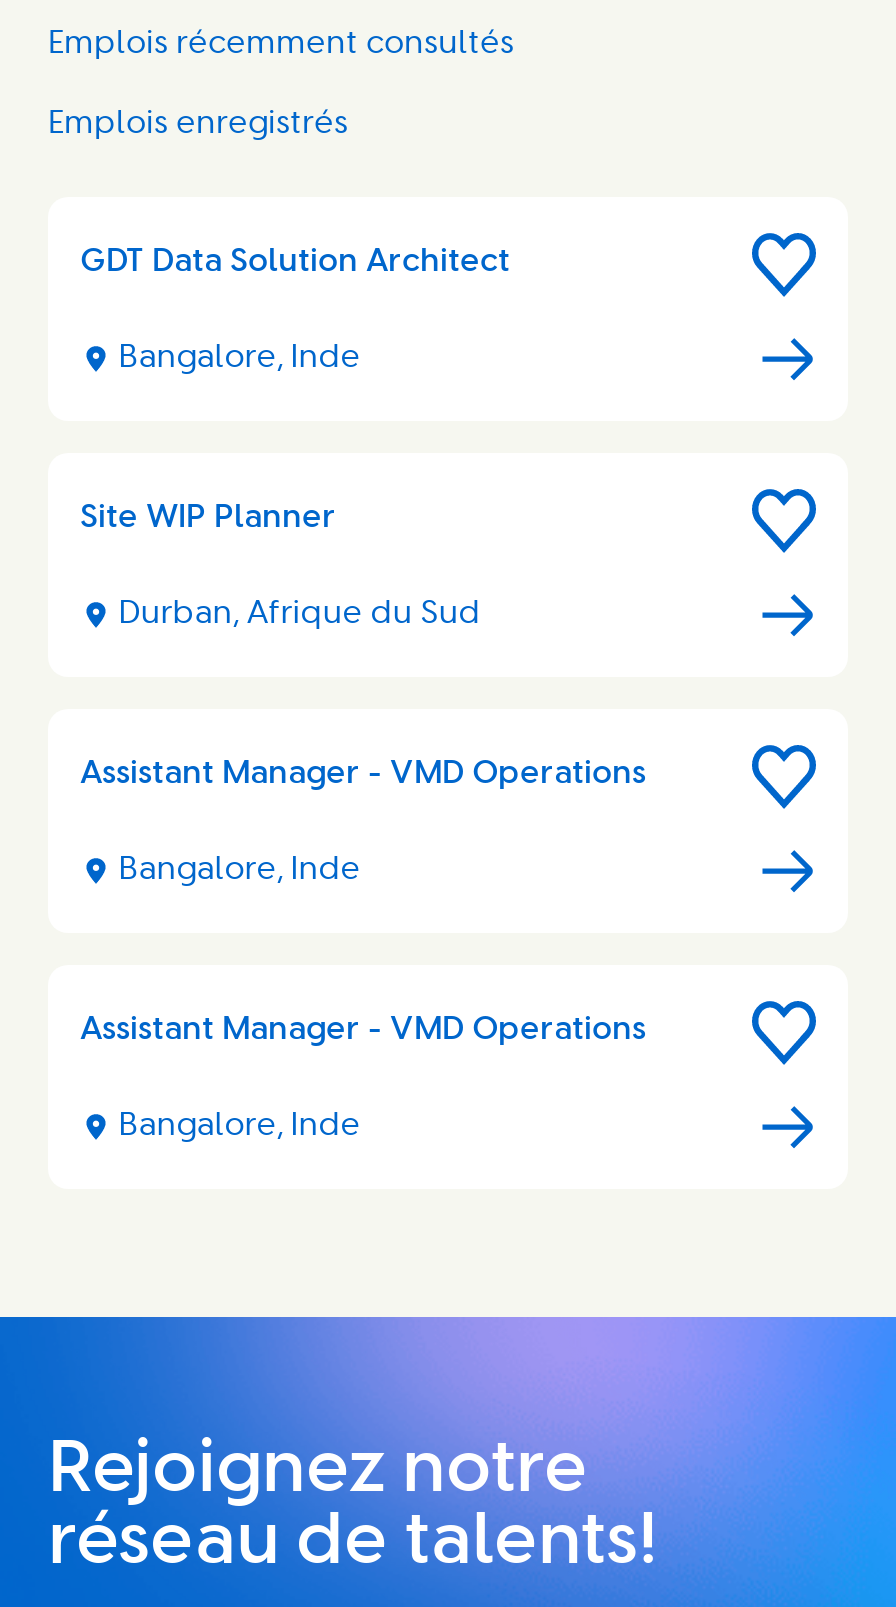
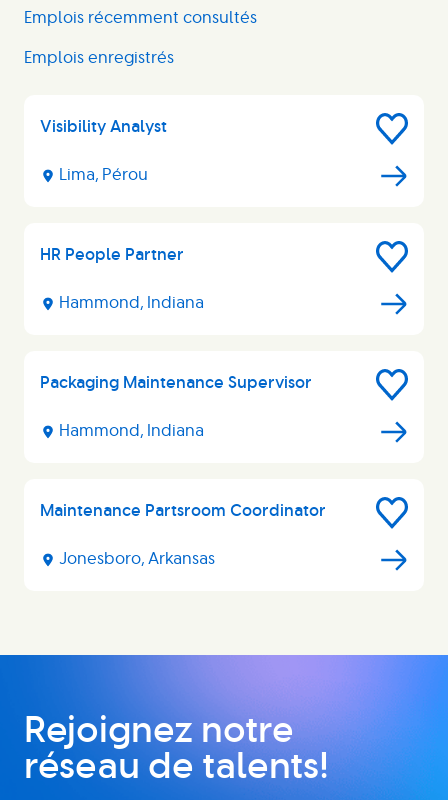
[80,246,510,278] GDT Data Solution Architect -> [40,119,167,135] Visibility Analyst
[118,342,360,374] Bangalore, Inde -> [59,167,148,183] Lima, Pérou
[80,502,336,534] Site WIP Planner -> [40,247,184,263] HR People Partner
[118,598,480,630] Durban, Afrique du Sud -> [59,295,204,311] Hammond, Indiana
[80,758,646,790] Assistant Manager - VMD Operations -> [40,375,312,391] Packaging Maintenance Supervisor
[118,854,360,886] Bangalore, Inde -> [59,423,204,439] Hammond, Indiana
[80,1014,646,1046] Assistant Manager - VMD Operations -> [40,503,326,519] Maintenance Partsroom Coordinator
[118,1110,360,1142] Bangalore, Inde -> [59,551,215,567] Jonesboro, Arkansas

